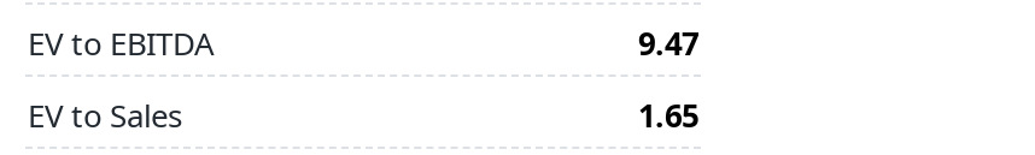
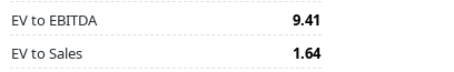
[638,22,698,65] 9.47 -> [293,10,320,30] 9.41
[638,94,698,137] 1.65 -> [293,43,320,63] 1.64

